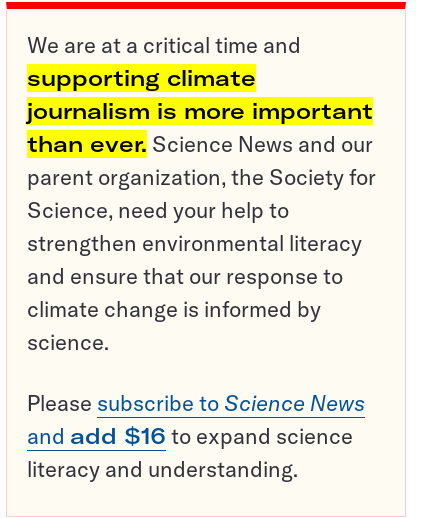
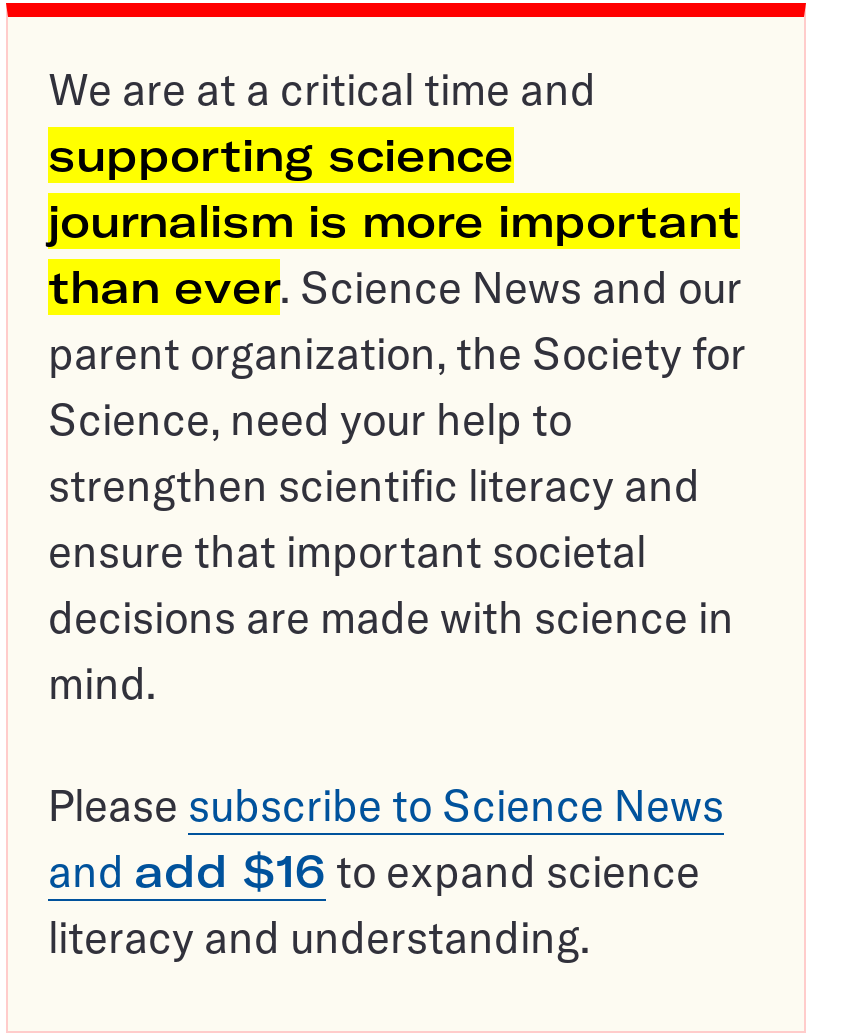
[27,64,256,92] supporting climate -> [48,128,514,184] supporting science
[27,229,362,356] strengthen environmental literacy | and ensure that our response to | climate change is informed by | science. -> [48,458,734,712] strengthen scientific literacy and | ensure that important societal | decisions are made with science in | mind.

